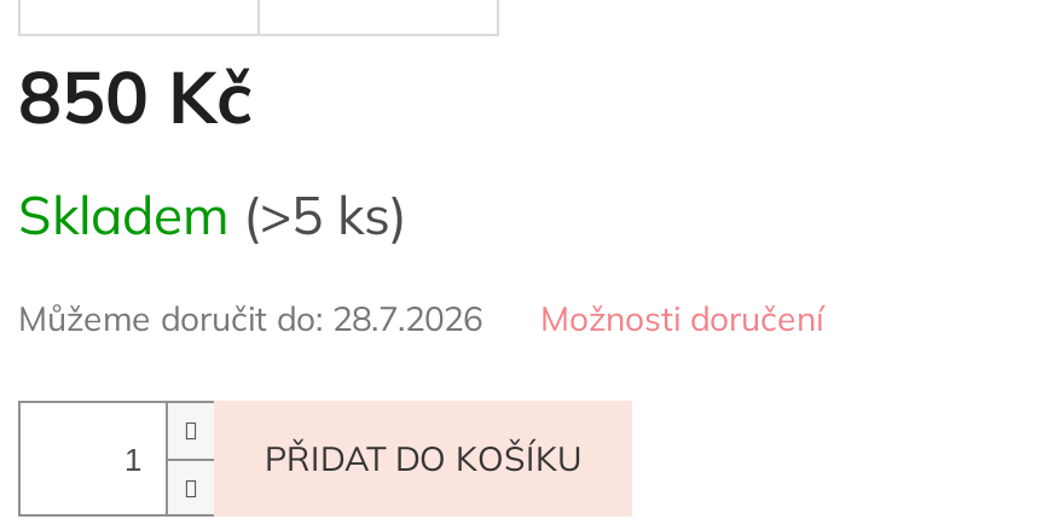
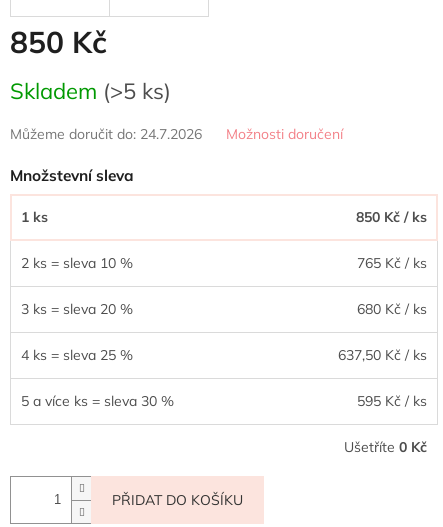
[18,298,482,341] Můžeme doručit do: 28.7.2026 -> [10,125,202,143] Můžeme doručit do: 24.7.2026
none -> [10,166,427,456] Množstevní sleva | 1 ks | 850 Kč / ks | 2 ks = sleva 10 % | 765 Kč / ks | 3 ks = sleva 20 % | 680 Kč / ks | 4 ks = sleva 25 % | 637,50 Kč / ks | 5 a více ks = sleva 30 % | 595 Kč / ks | Ušetříte 0 Kč

